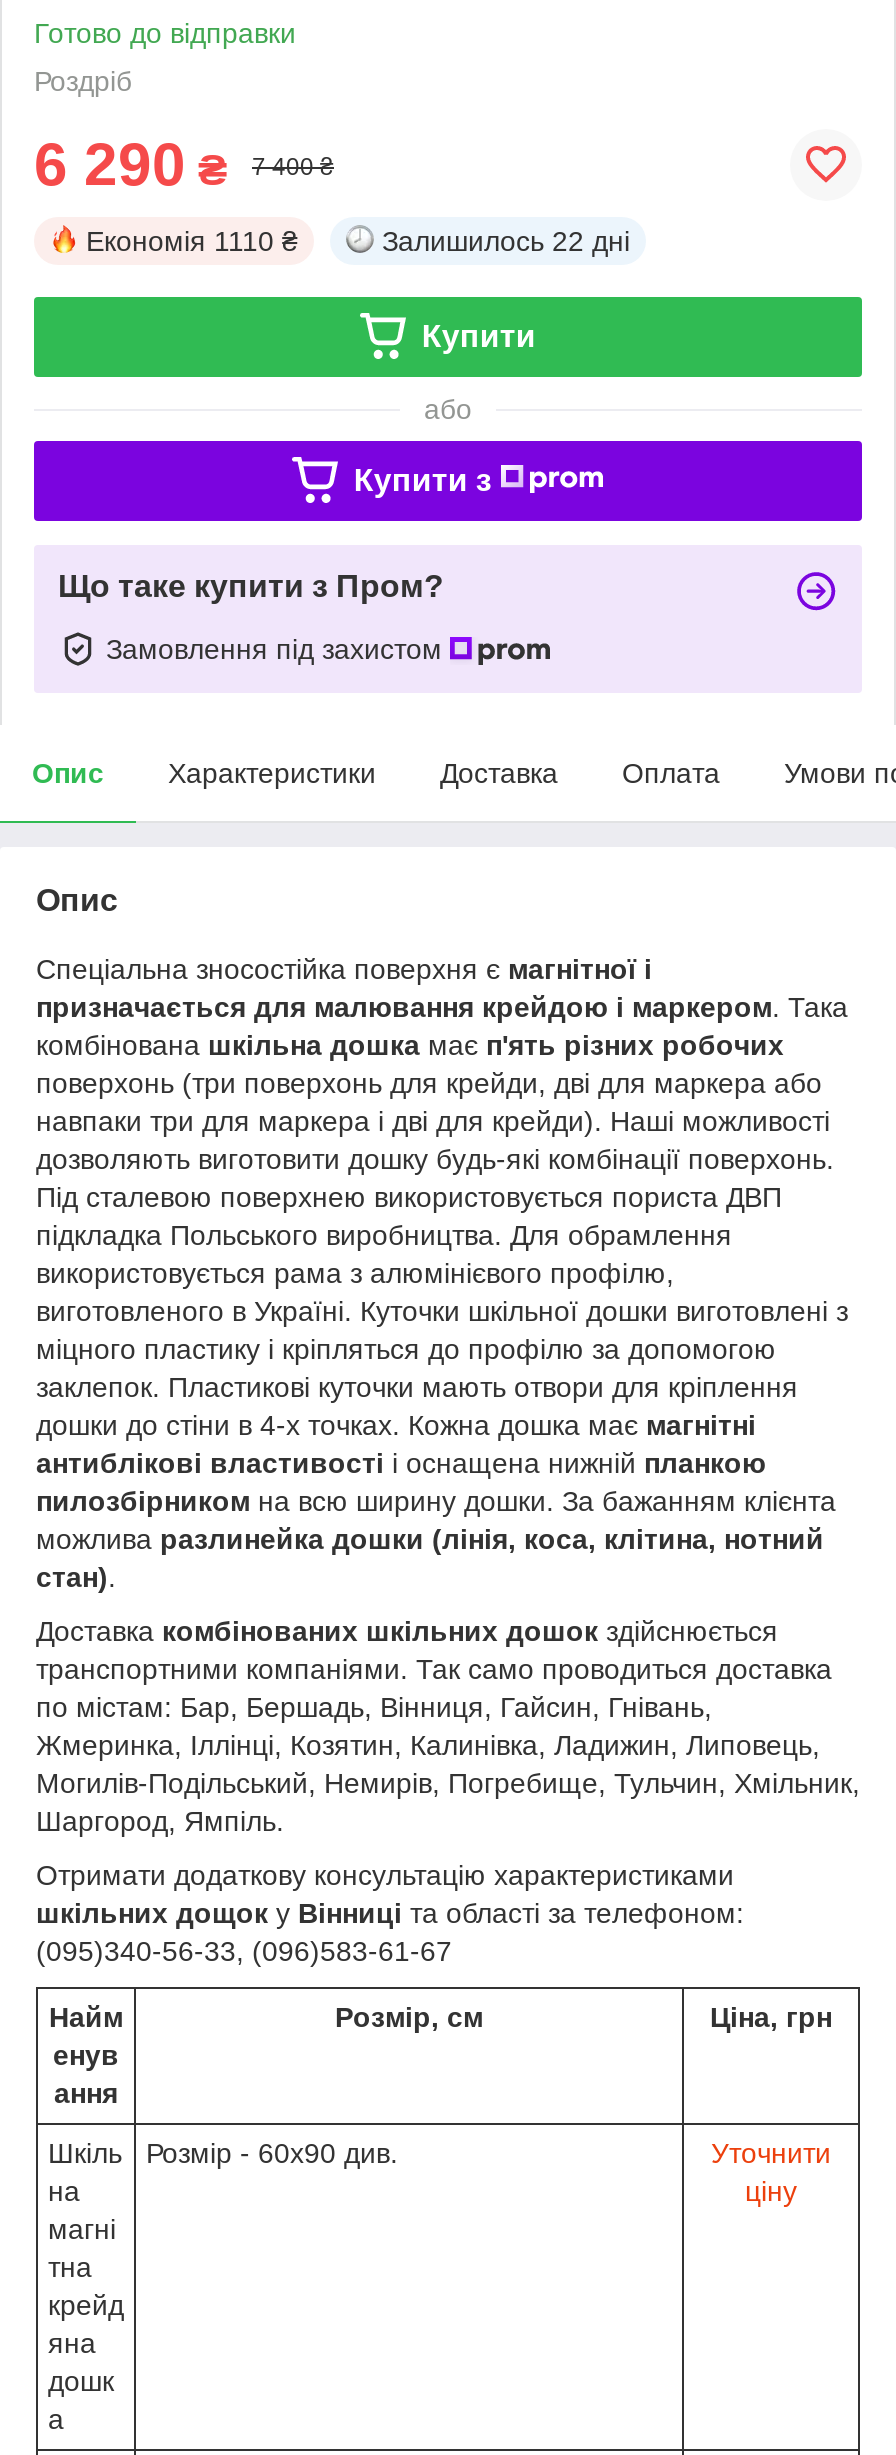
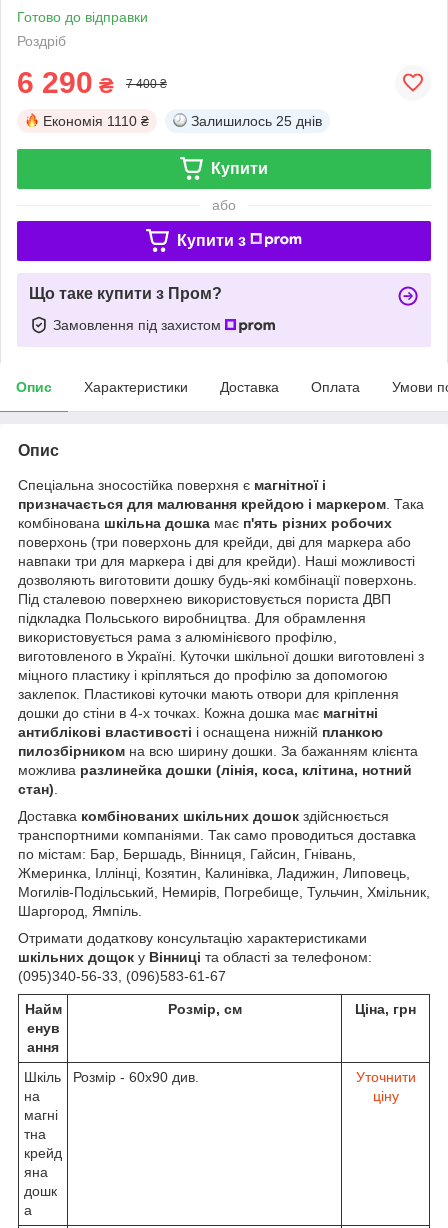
[382,225,630,257] Залишилось 22 дні -> [191,113,322,129] Залишилось 25 днів

